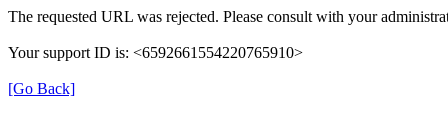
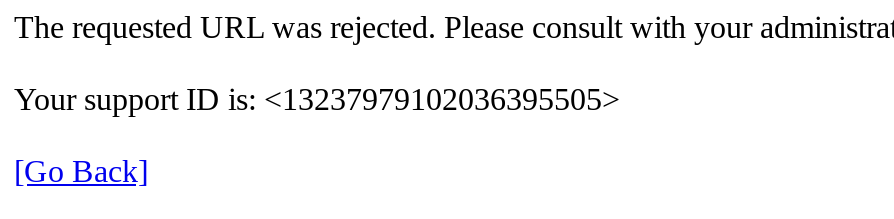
[8,44,303,61] Your support ID is: <6592661554220765910> -> [14,82,620,116] Your support ID is: <13237979102036395505>

